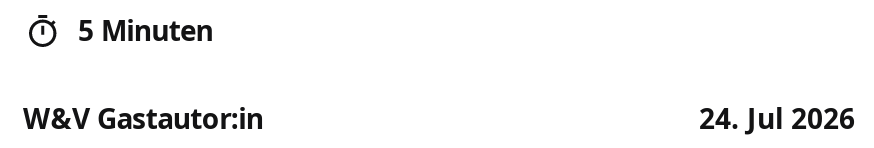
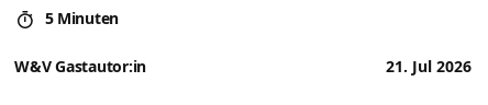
[699,99,855,137] 24. Jul 2026 -> [386,56,472,77] 21. Jul 2026

